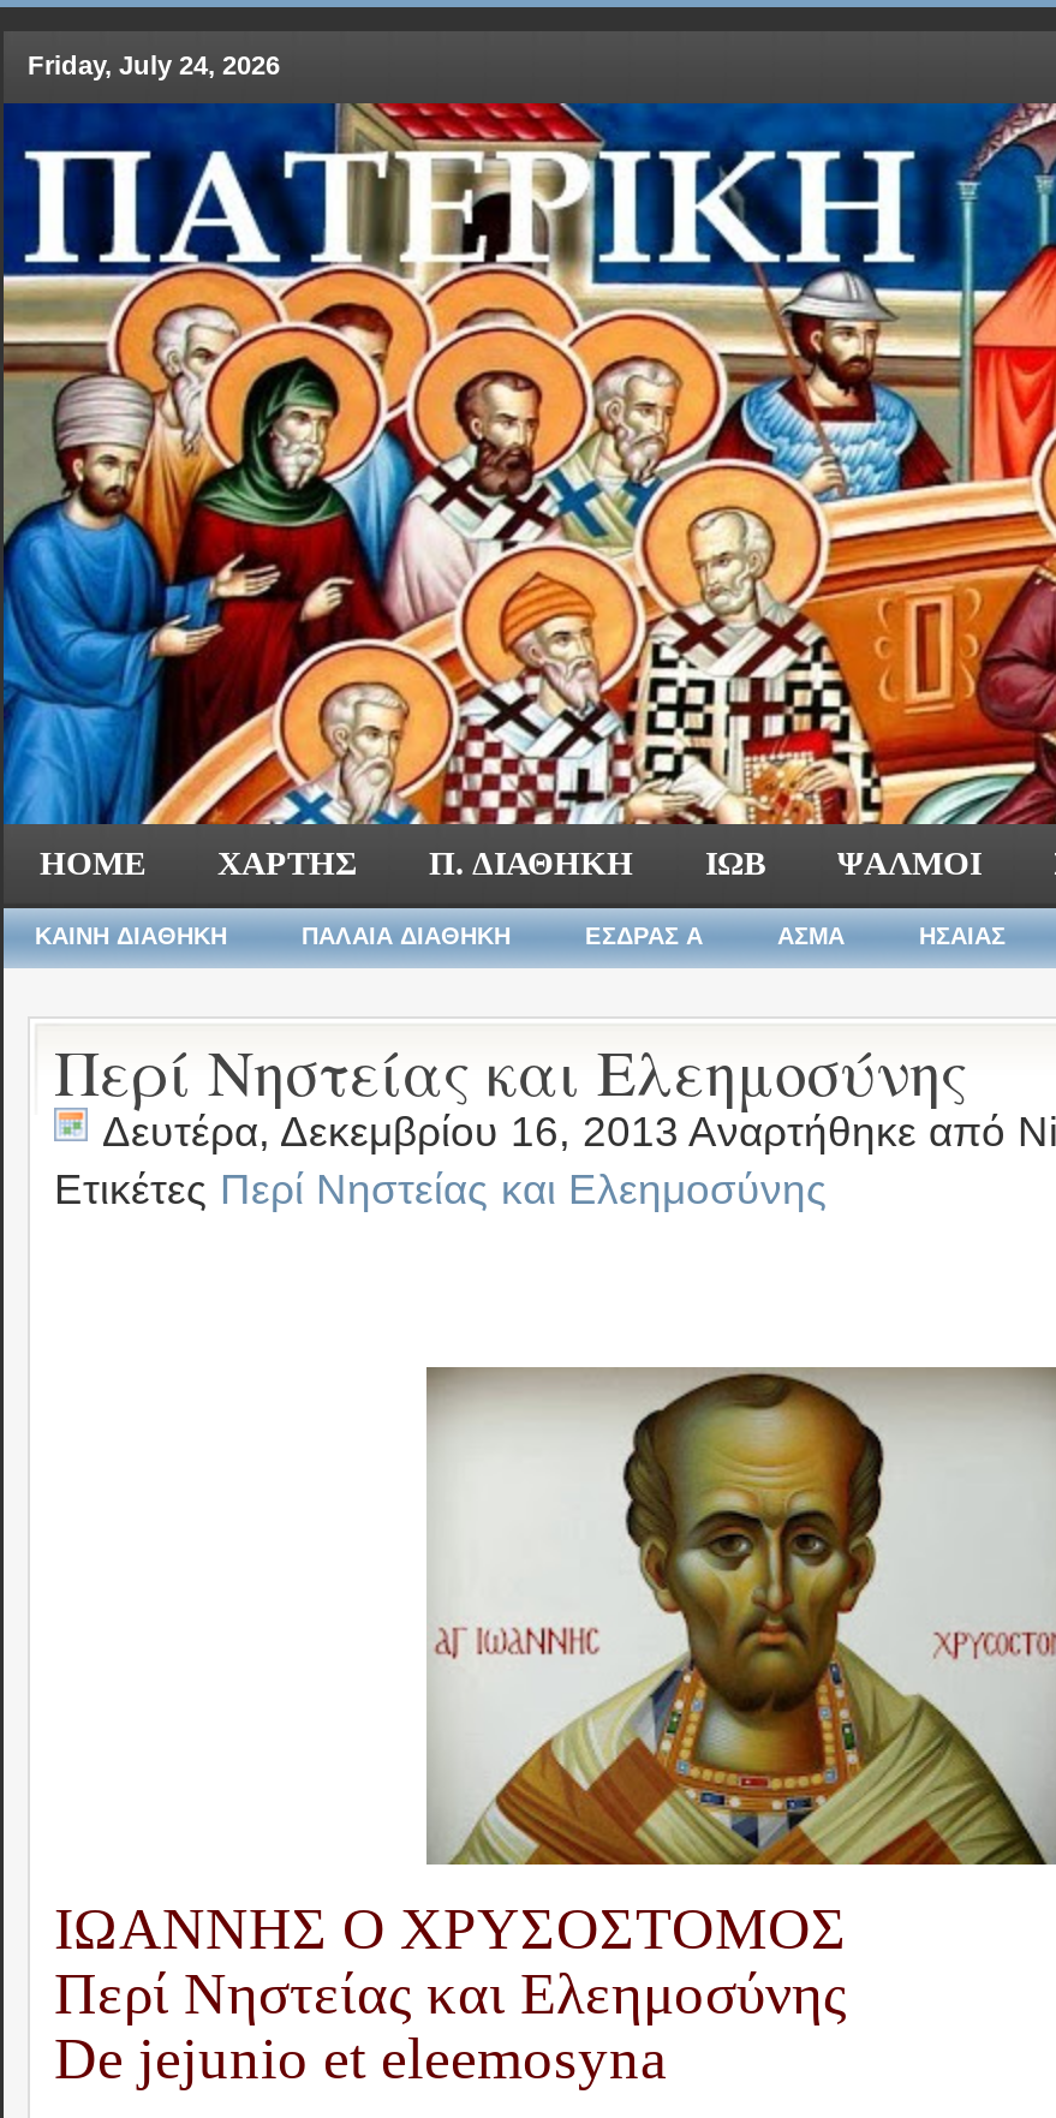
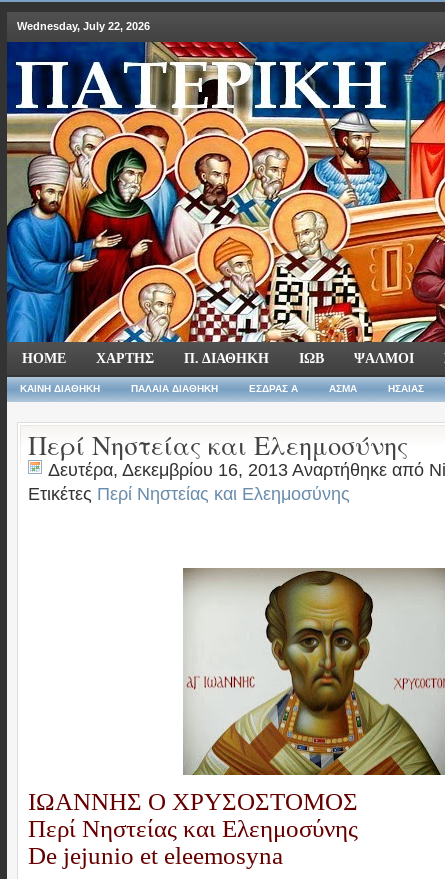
[28,50,280,79] Friday, July 24, 2026 -> [17,20,150,32] Wednesday, July 22, 2026

